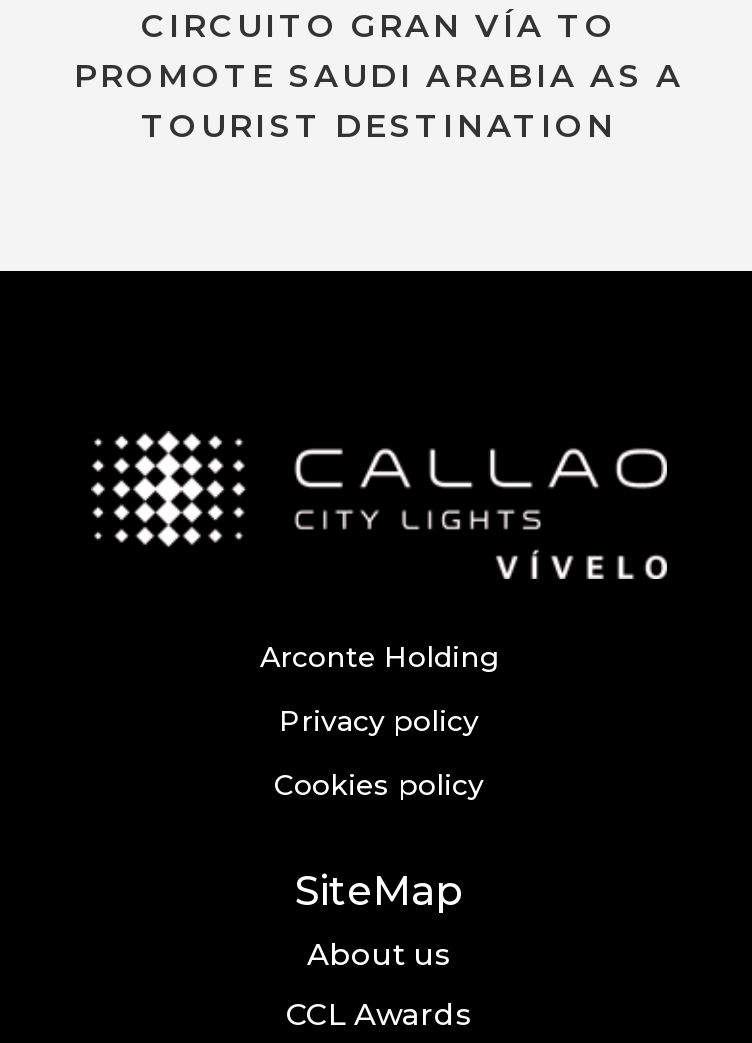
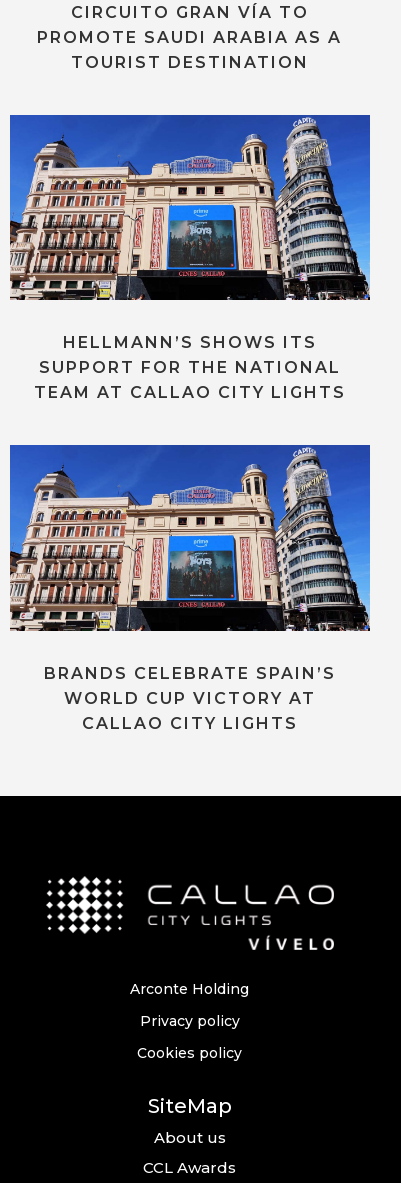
none -> [9,114,371,402] [image] | HELLMANN’S SHOWS ITS | SUPPORT FOR THE NATIONAL | TEAM AT CALLAO CITY LIGHTS
none -> [9,444,371,732] [image] | BRANDS CELEBRATE SPAIN’S | WORLD CUP VICTORY AT | CALLAO CITY LIGHTS

